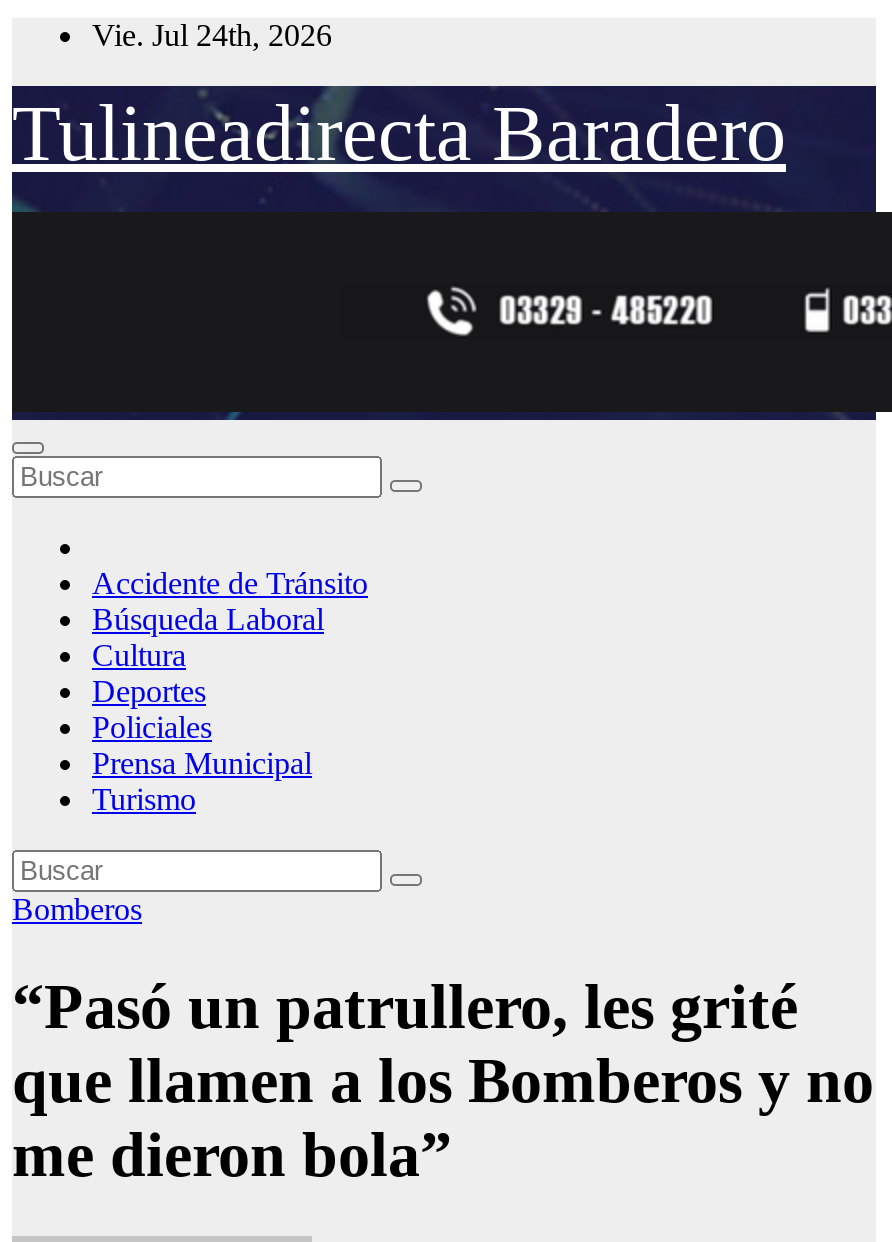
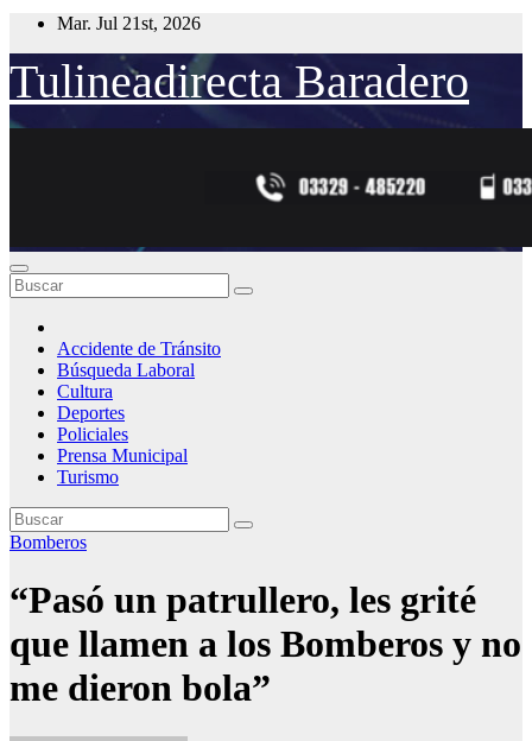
[92,18,332,52] Vie. Jul 24th, 2026 -> [57,13,201,33] Mar. Jul 21st, 2026

